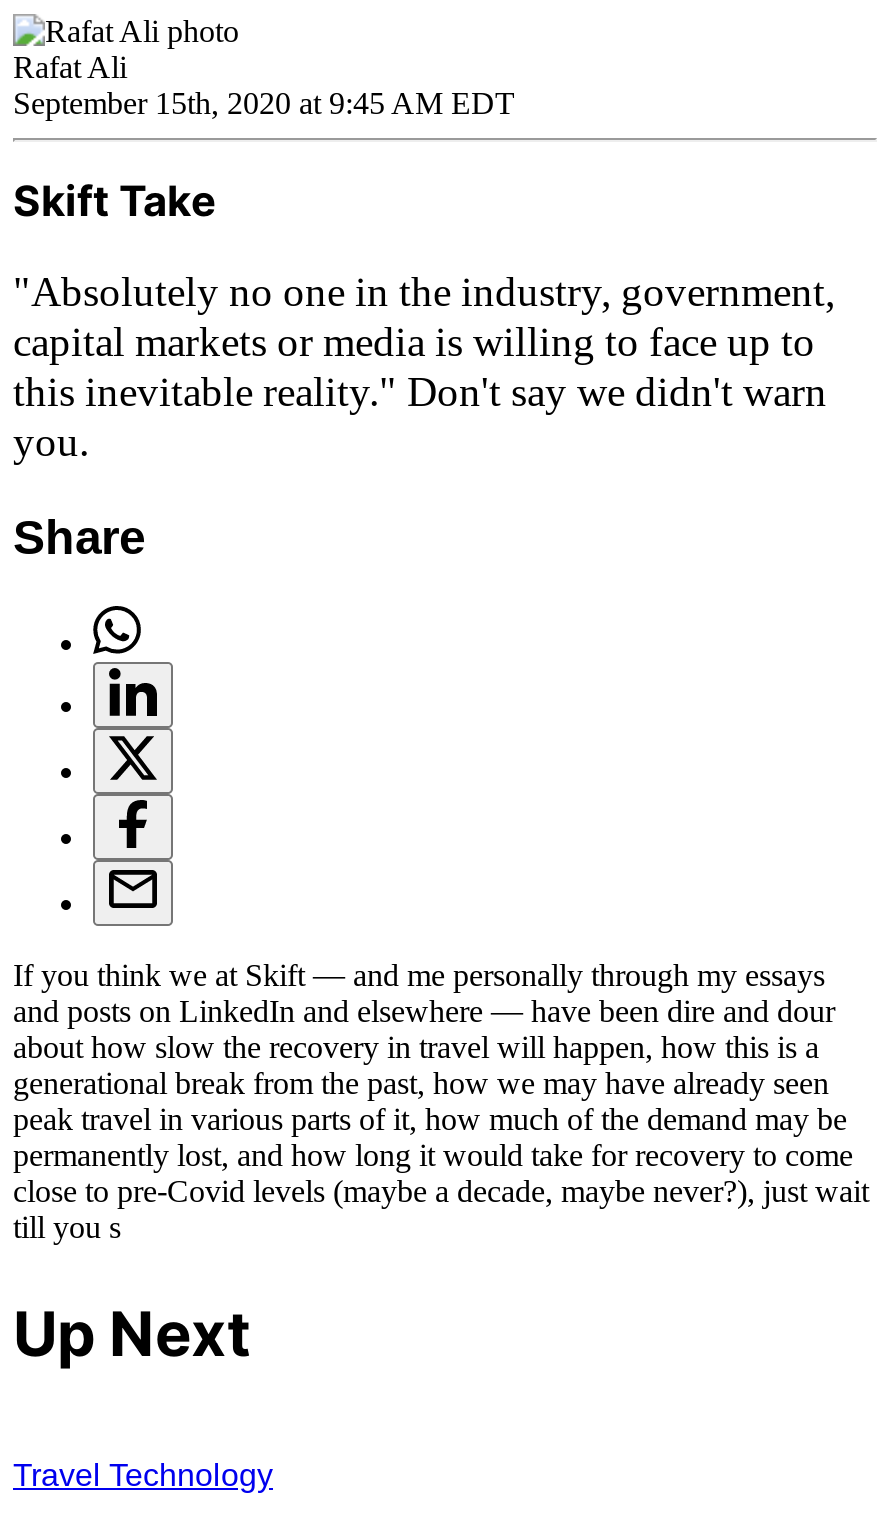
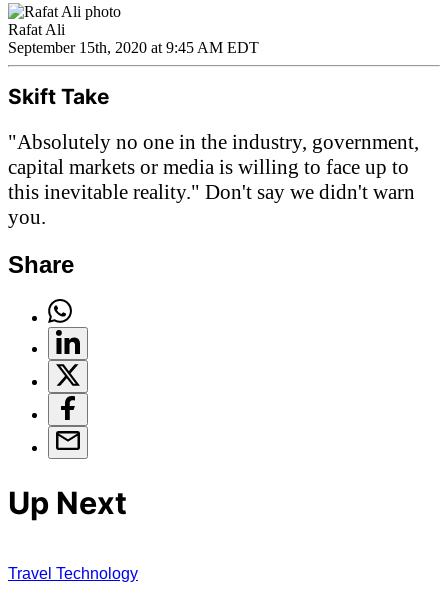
[13,958,869,1244] If you think we at Skift — and me personally through my essays | and posts on LinkedIn and elsewhere — have been dire and dour | about how slow the recovery in travel will happen, how this is a | generational break from the past, how we may have already seen | peak travel in various parts of it, how much of the demand may be | permanently lost, and how long it would take for recovery to come | close to pre-Covid levels (maybe a decade, maybe never?), just wait | till you s -> none

